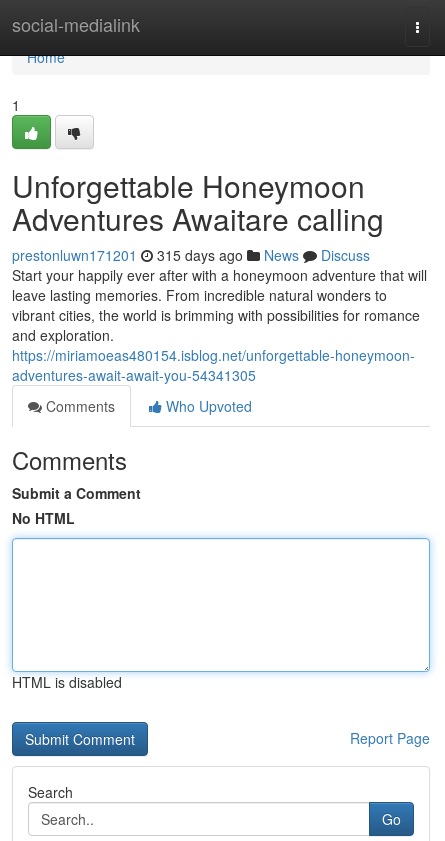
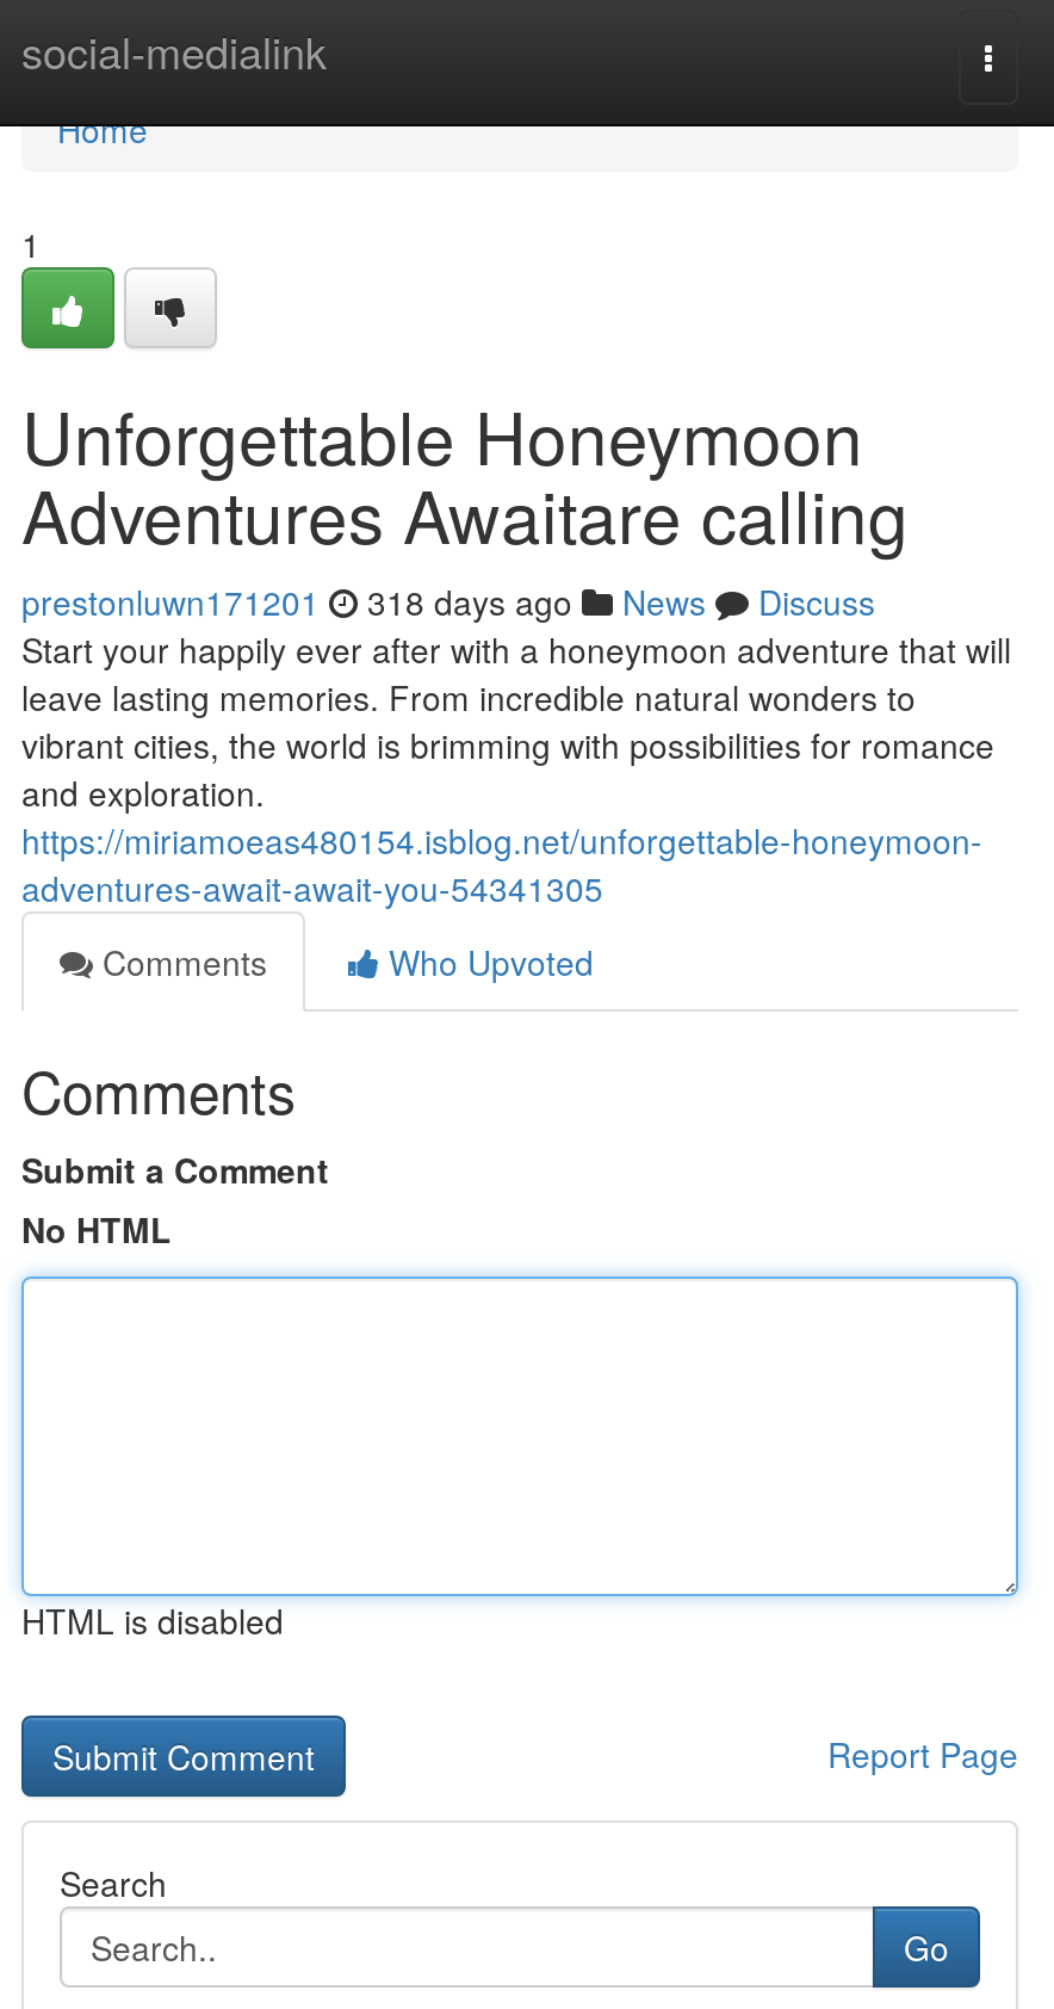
[12,245,370,265] prestonluwn171201 315 days ago News Discuss -> [21,577,875,625] prestonluwn171201 318 days ago News Discuss

